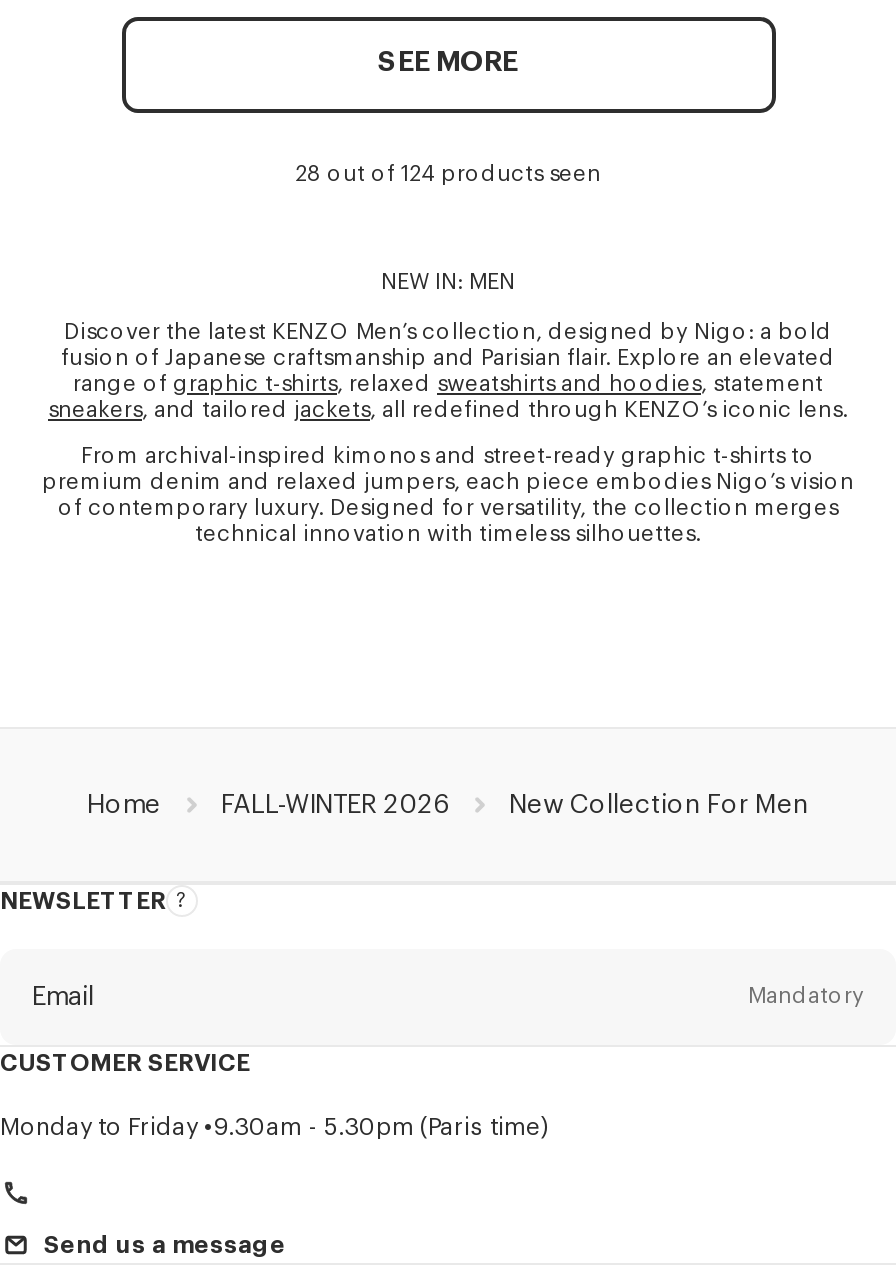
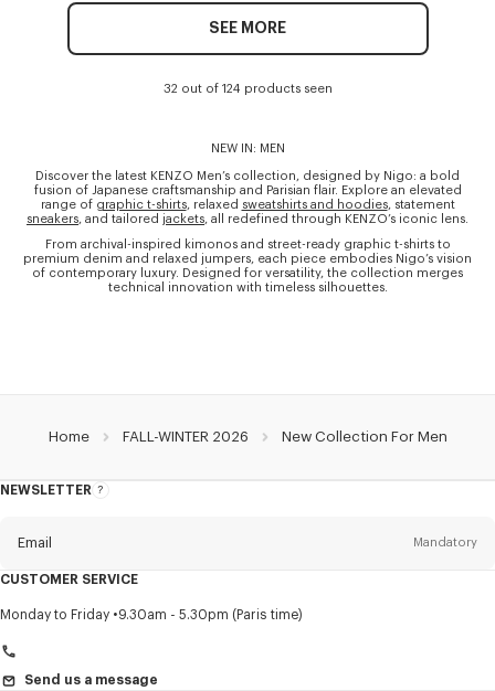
[295,163,601,185] 28 out of 124 products seen -> [163,83,332,95] 32 out of 124 products seen

